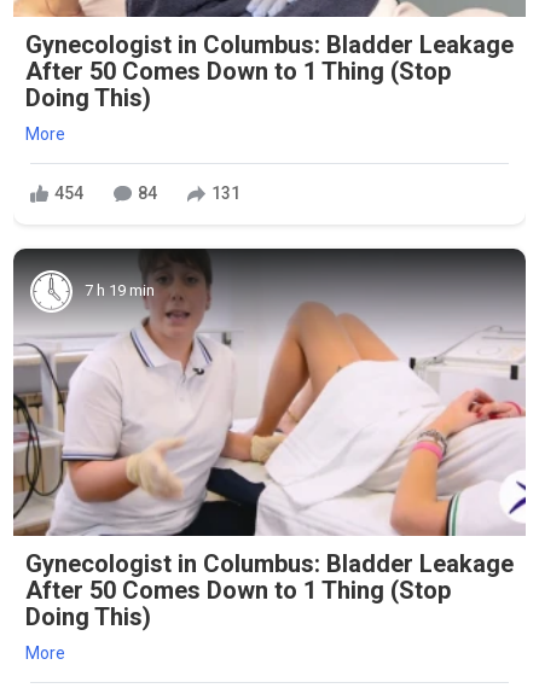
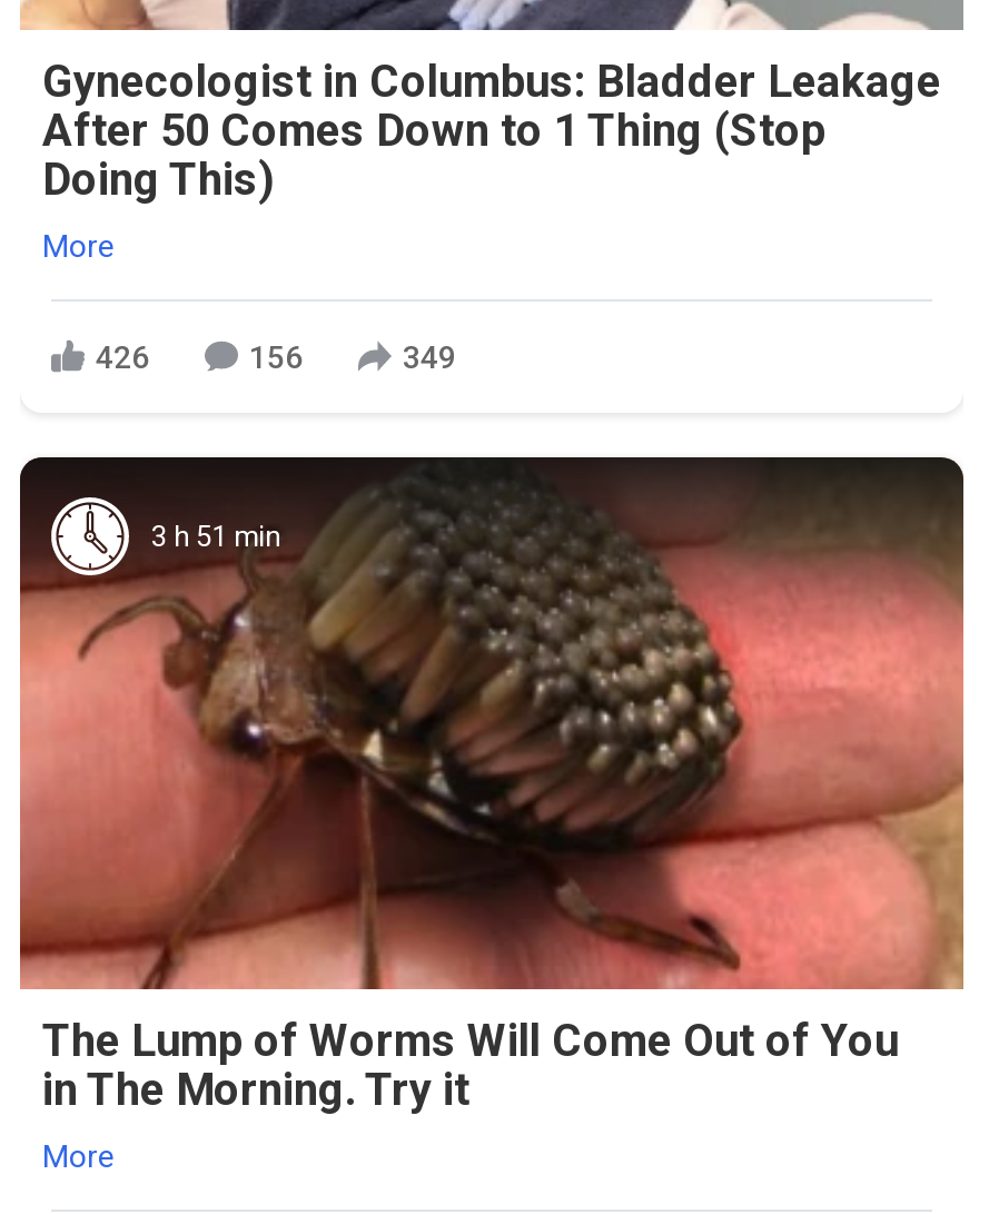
[54,183,240,203] 454 | 84 | 131 -> [96,338,456,374] 426 | 156 | 349
[12,247,527,537] [image] | 7 h 19 min -> [20,456,966,948] [image] | 3 h 51 min
[25,549,514,631] Gynecologist in Columbus: Bladder Leakage | After 50 Comes Down to 1 Thing (Stop | Doing This) -> [42,1013,899,1115] The Lump of Worms Will Come Out of You | in The Morning. Try it

